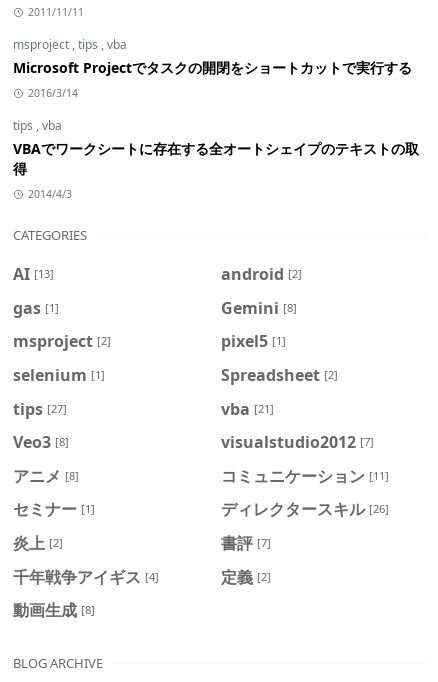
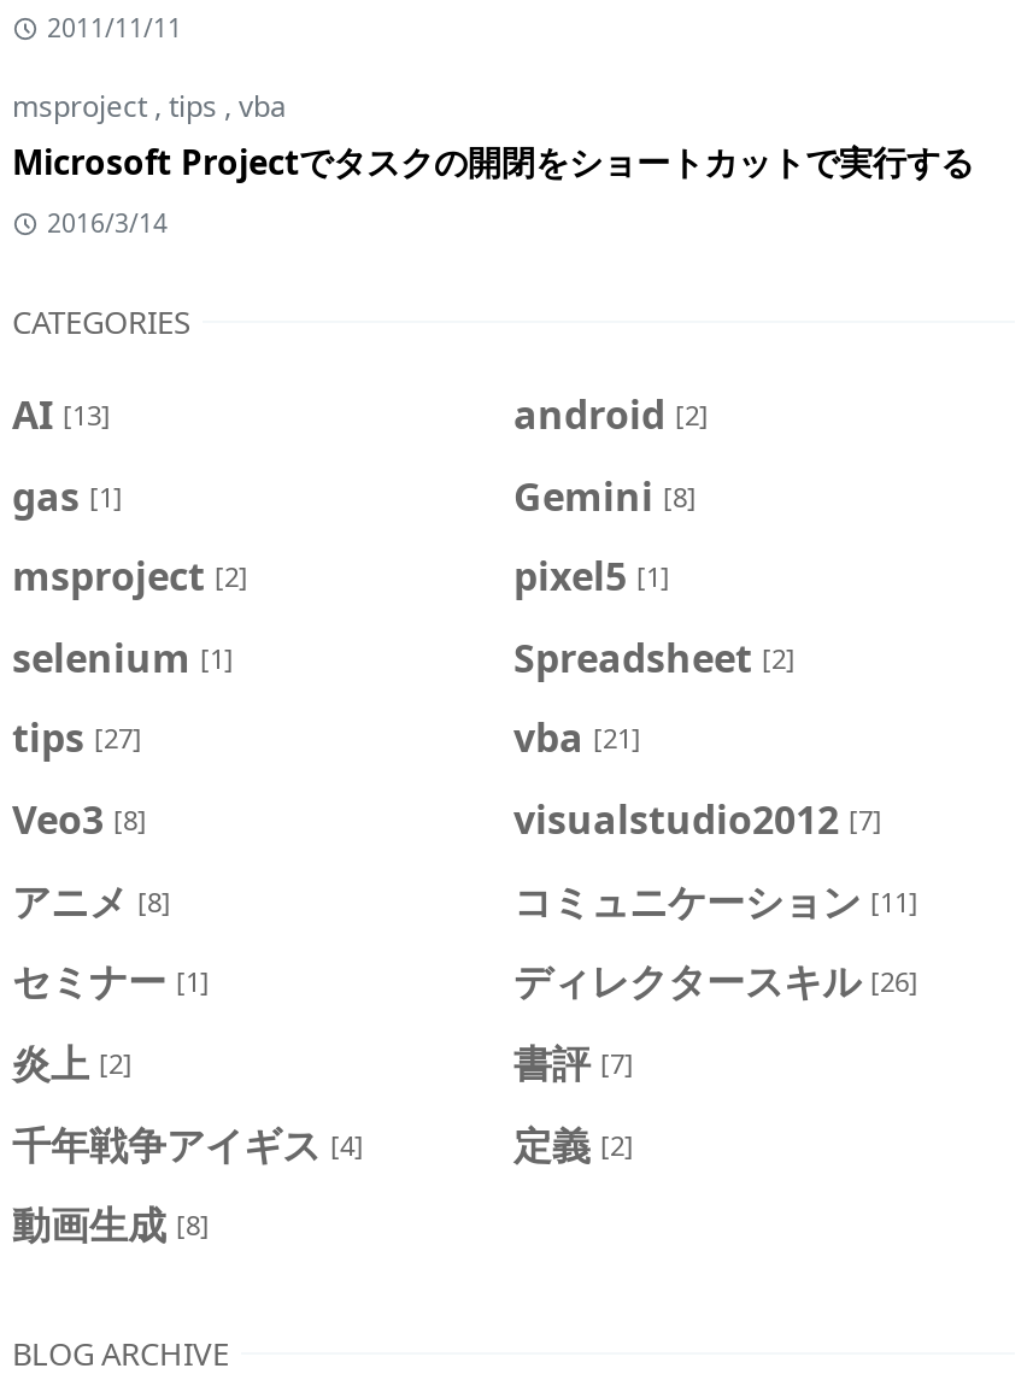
[13,117,419,201] tips, vba | VBAでワークシートに存在する全オートシェイプのテキストの取 | 得 | 2014/4/3 -> none

